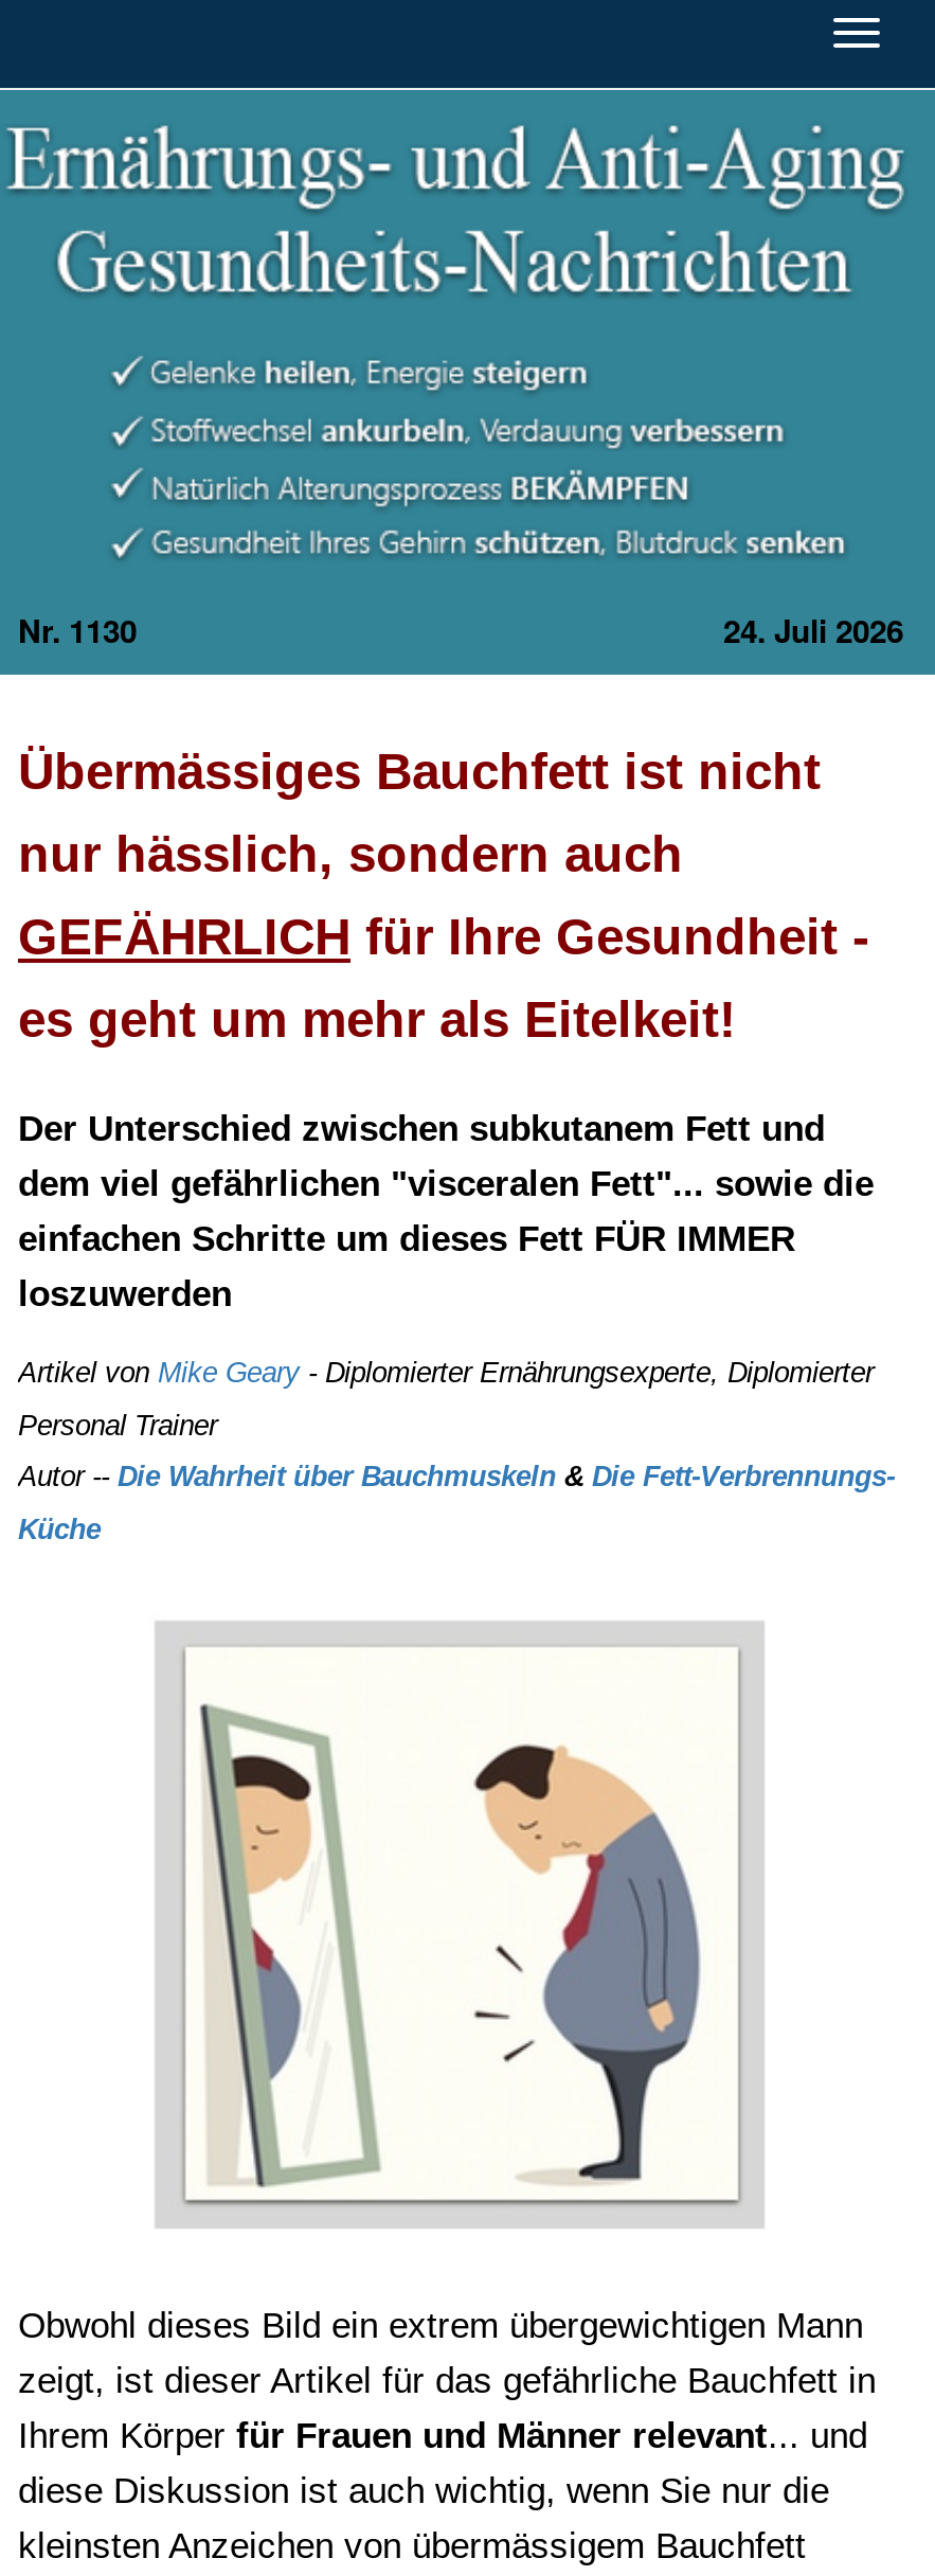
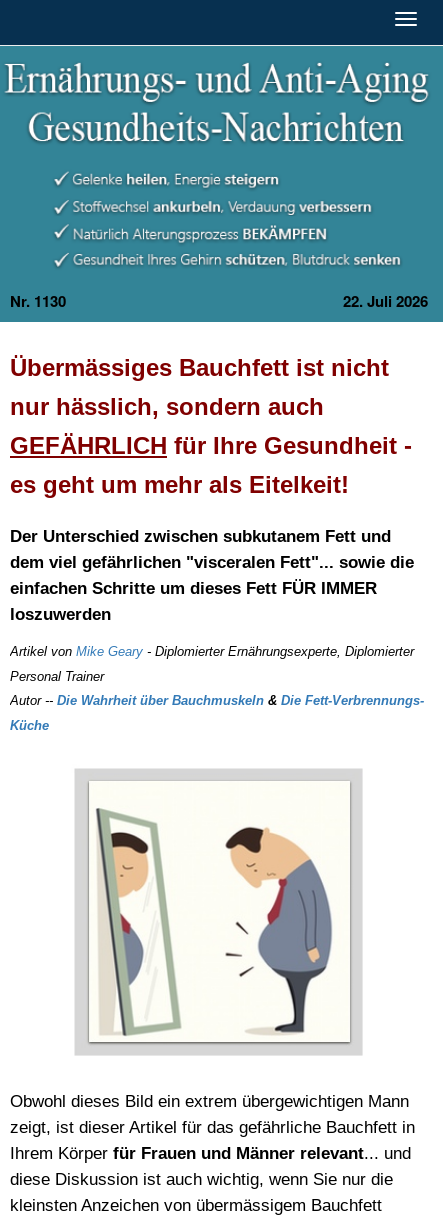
[723,607,903,654] 24. Juli 2026 -> [343,290,428,312] 22. Juli 2026

